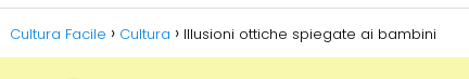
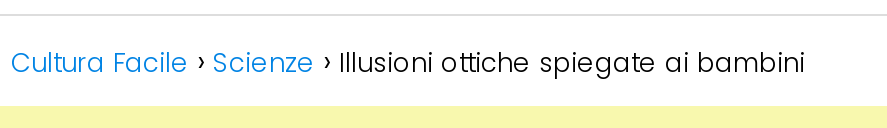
[119,24,170,44] Cultura -> [213,44,315,82] Scienze

